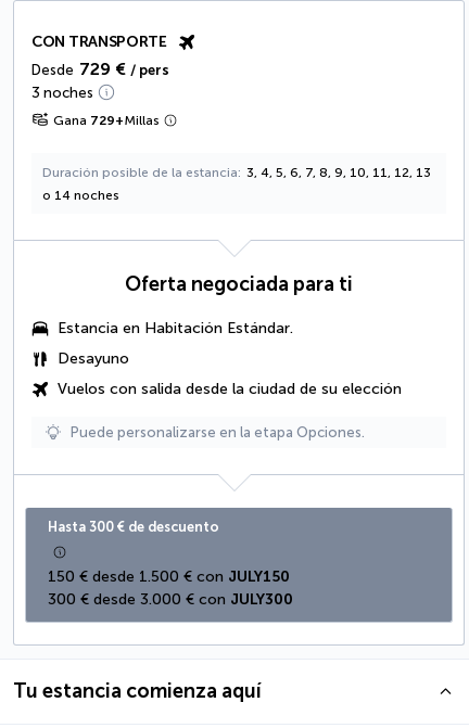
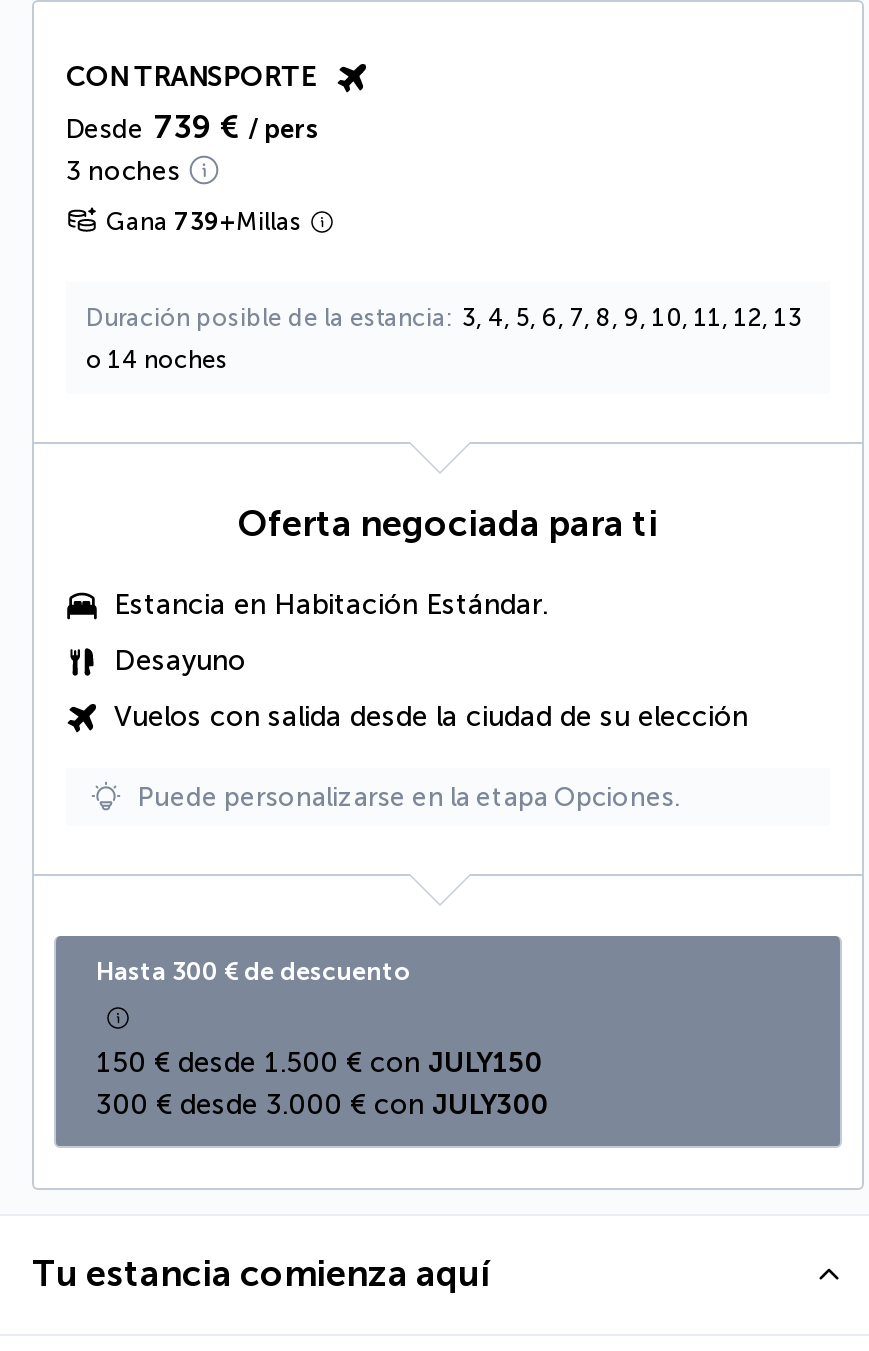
[31,58,169,79] Desde 729 € / pers -> [66,108,320,146] Desde 739 € / pers
[53,113,160,128] Gana 729+Millas -> [106,208,302,236] Gana 739+Millas

